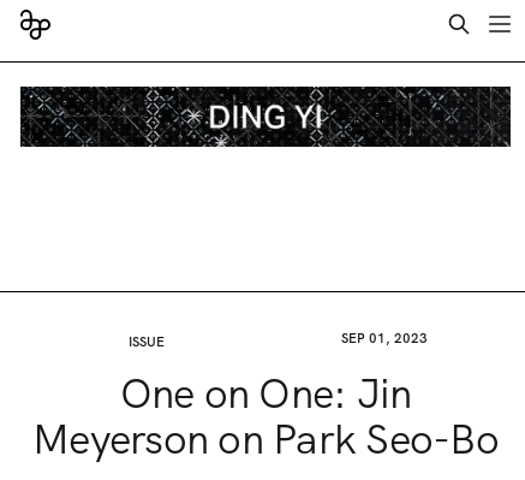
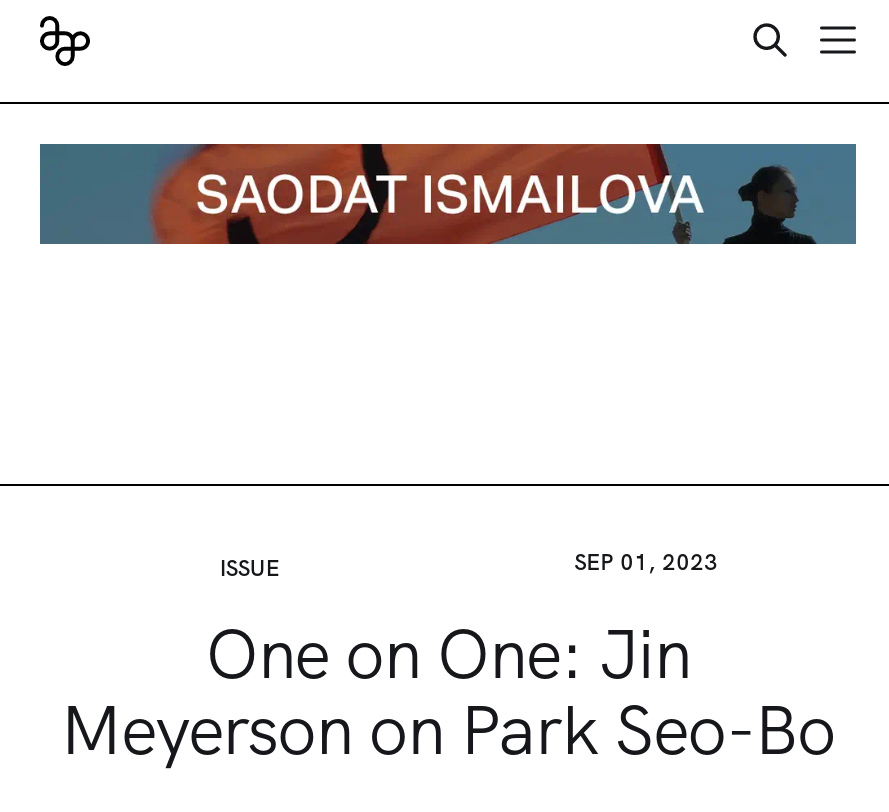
[19,85,512,148] [image] -> [38,142,858,246] [image]

